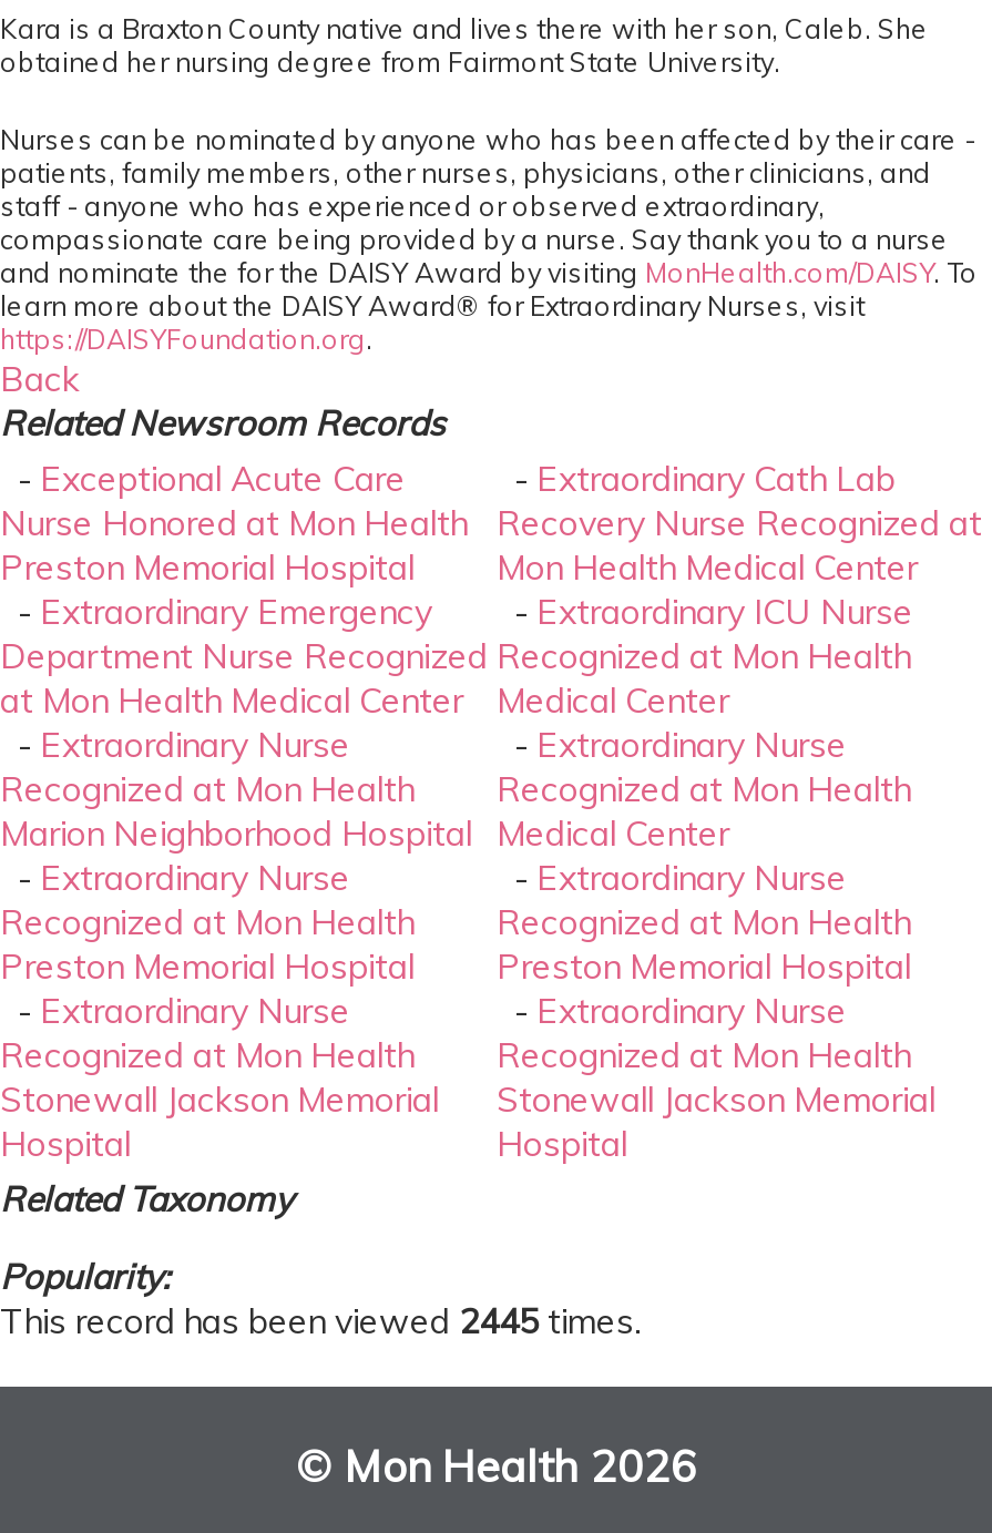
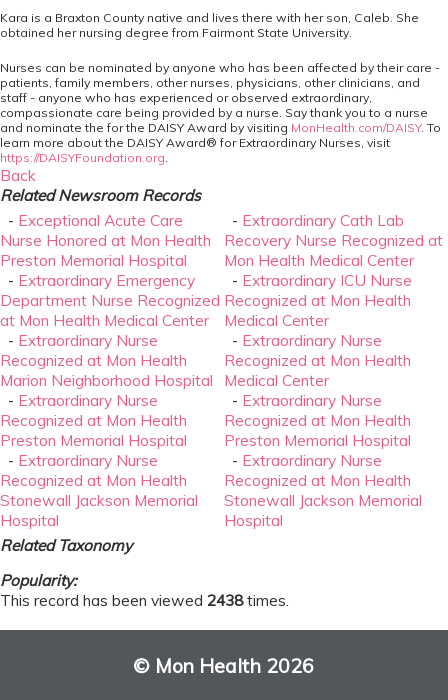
[0,1299,641,1343] This record has been viewed 2445 times. -> [0,590,289,610] This record has been viewed 2438 times.

